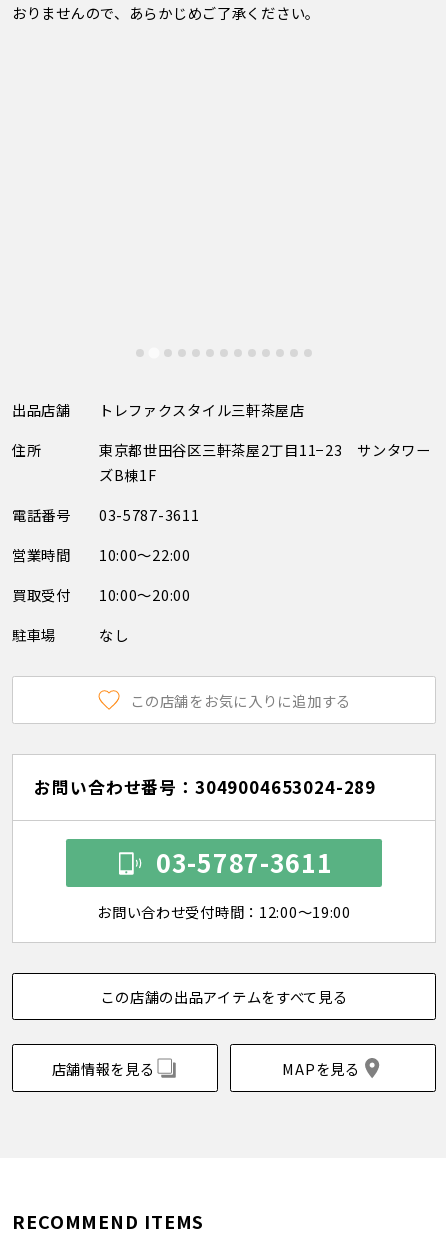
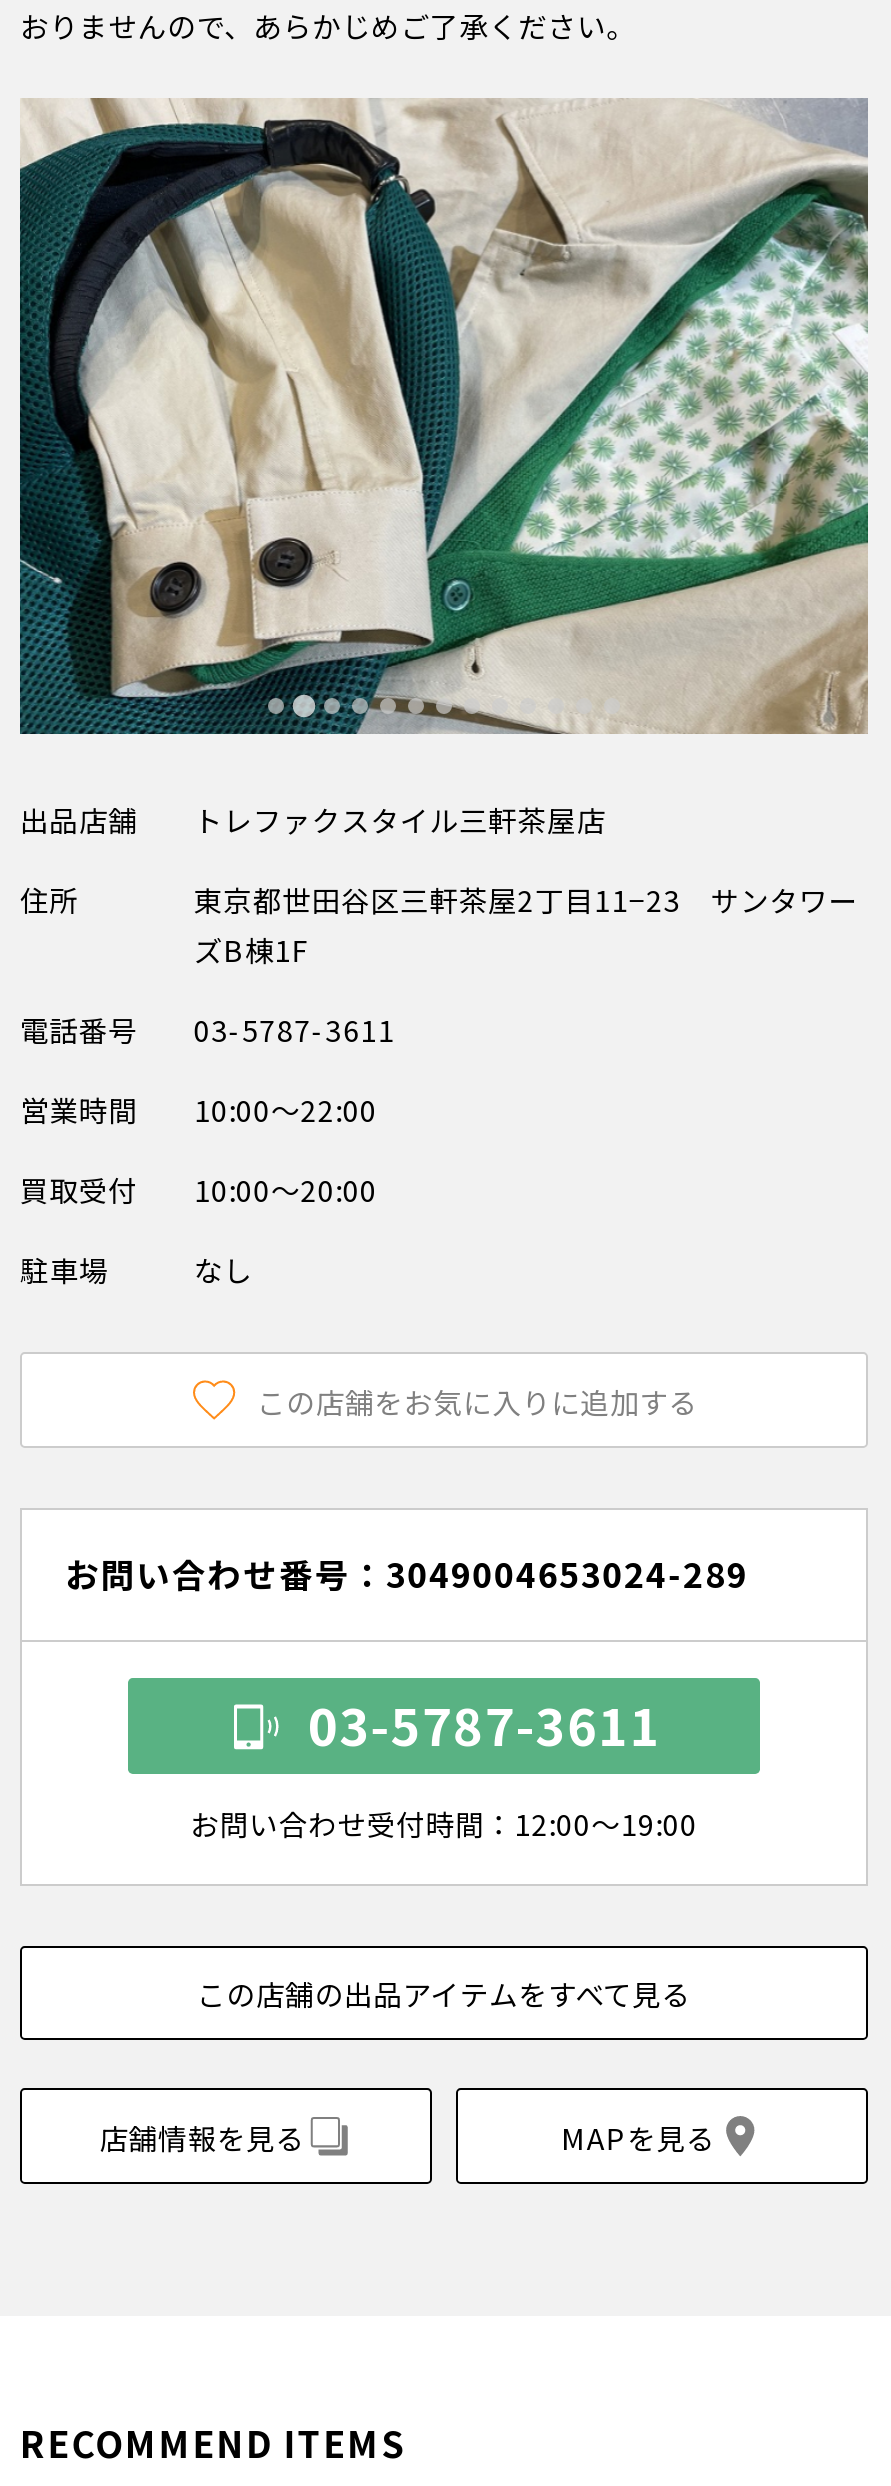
none -> [18,96,870,736] [image]

